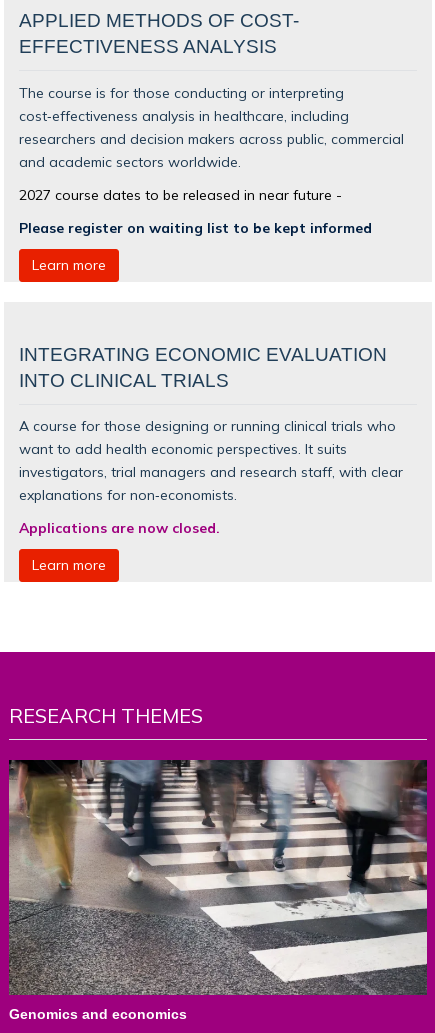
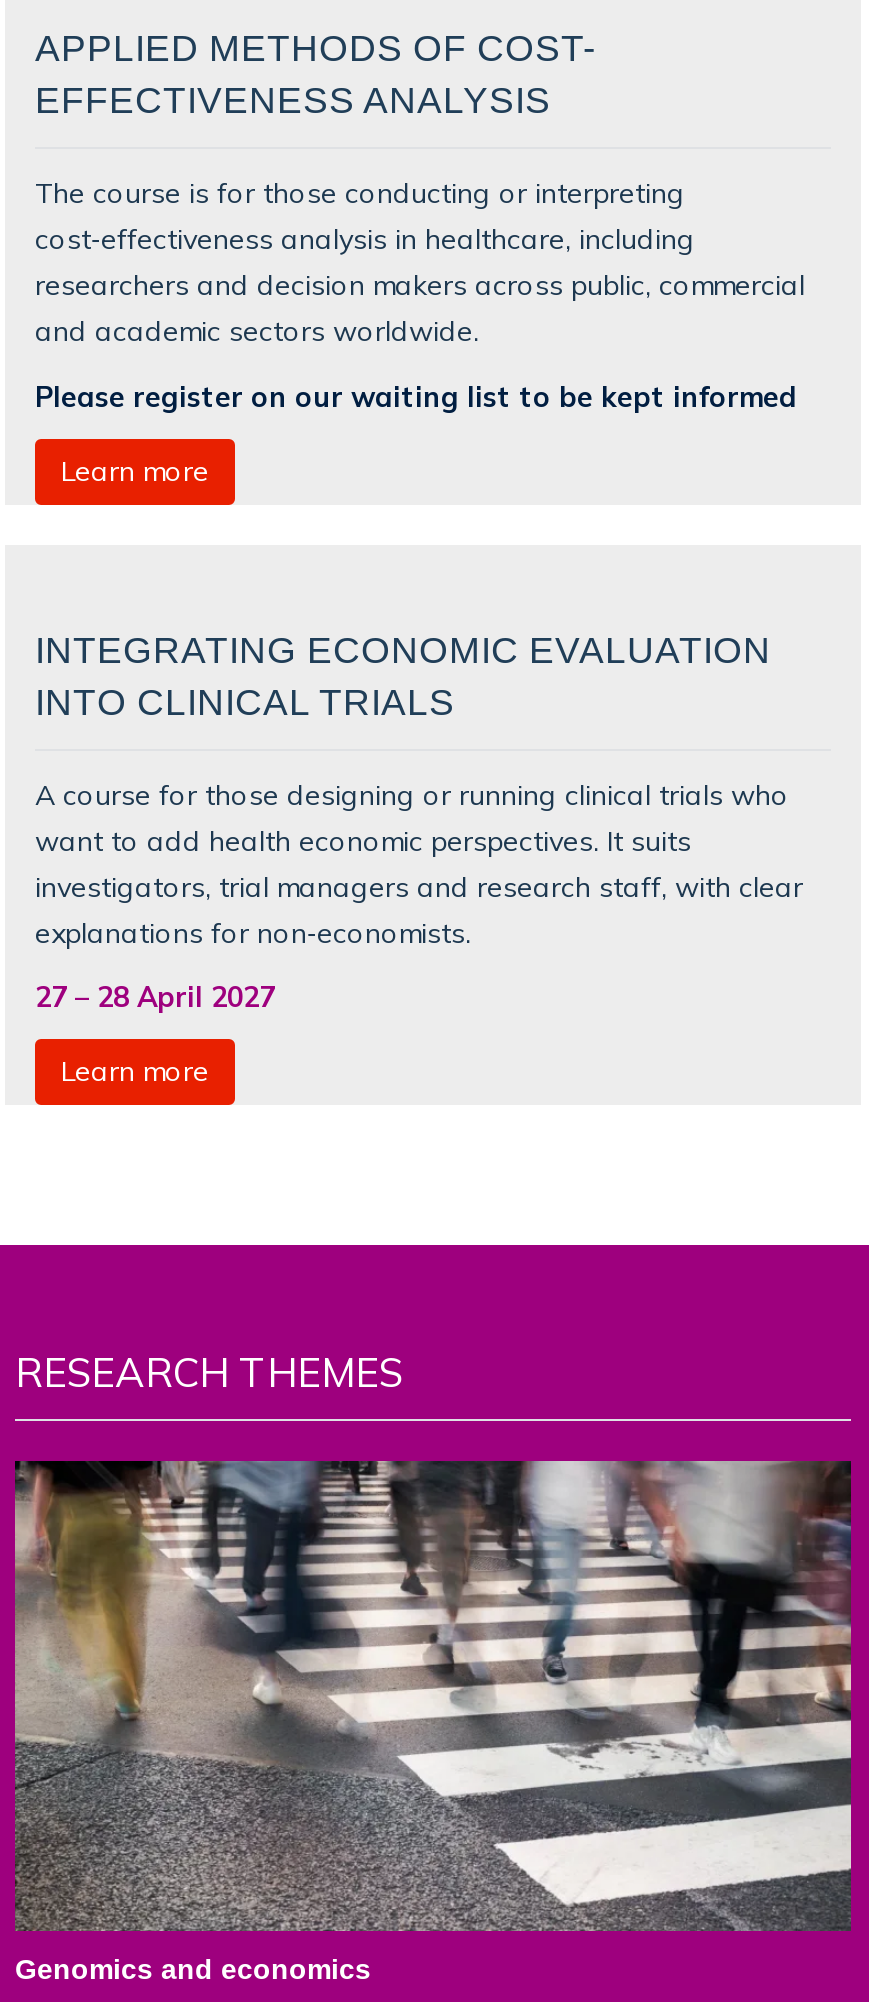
[19,185,372,235] 2027 course dates to be released in near future - | Please register on waiting list to be kept informed -> [35,378,797,412] Please register on our waiting list to be kept informed
[19,519,220,536] Applications are now closed. -> [35,980,275,1014] 27 – 28 April 2027

